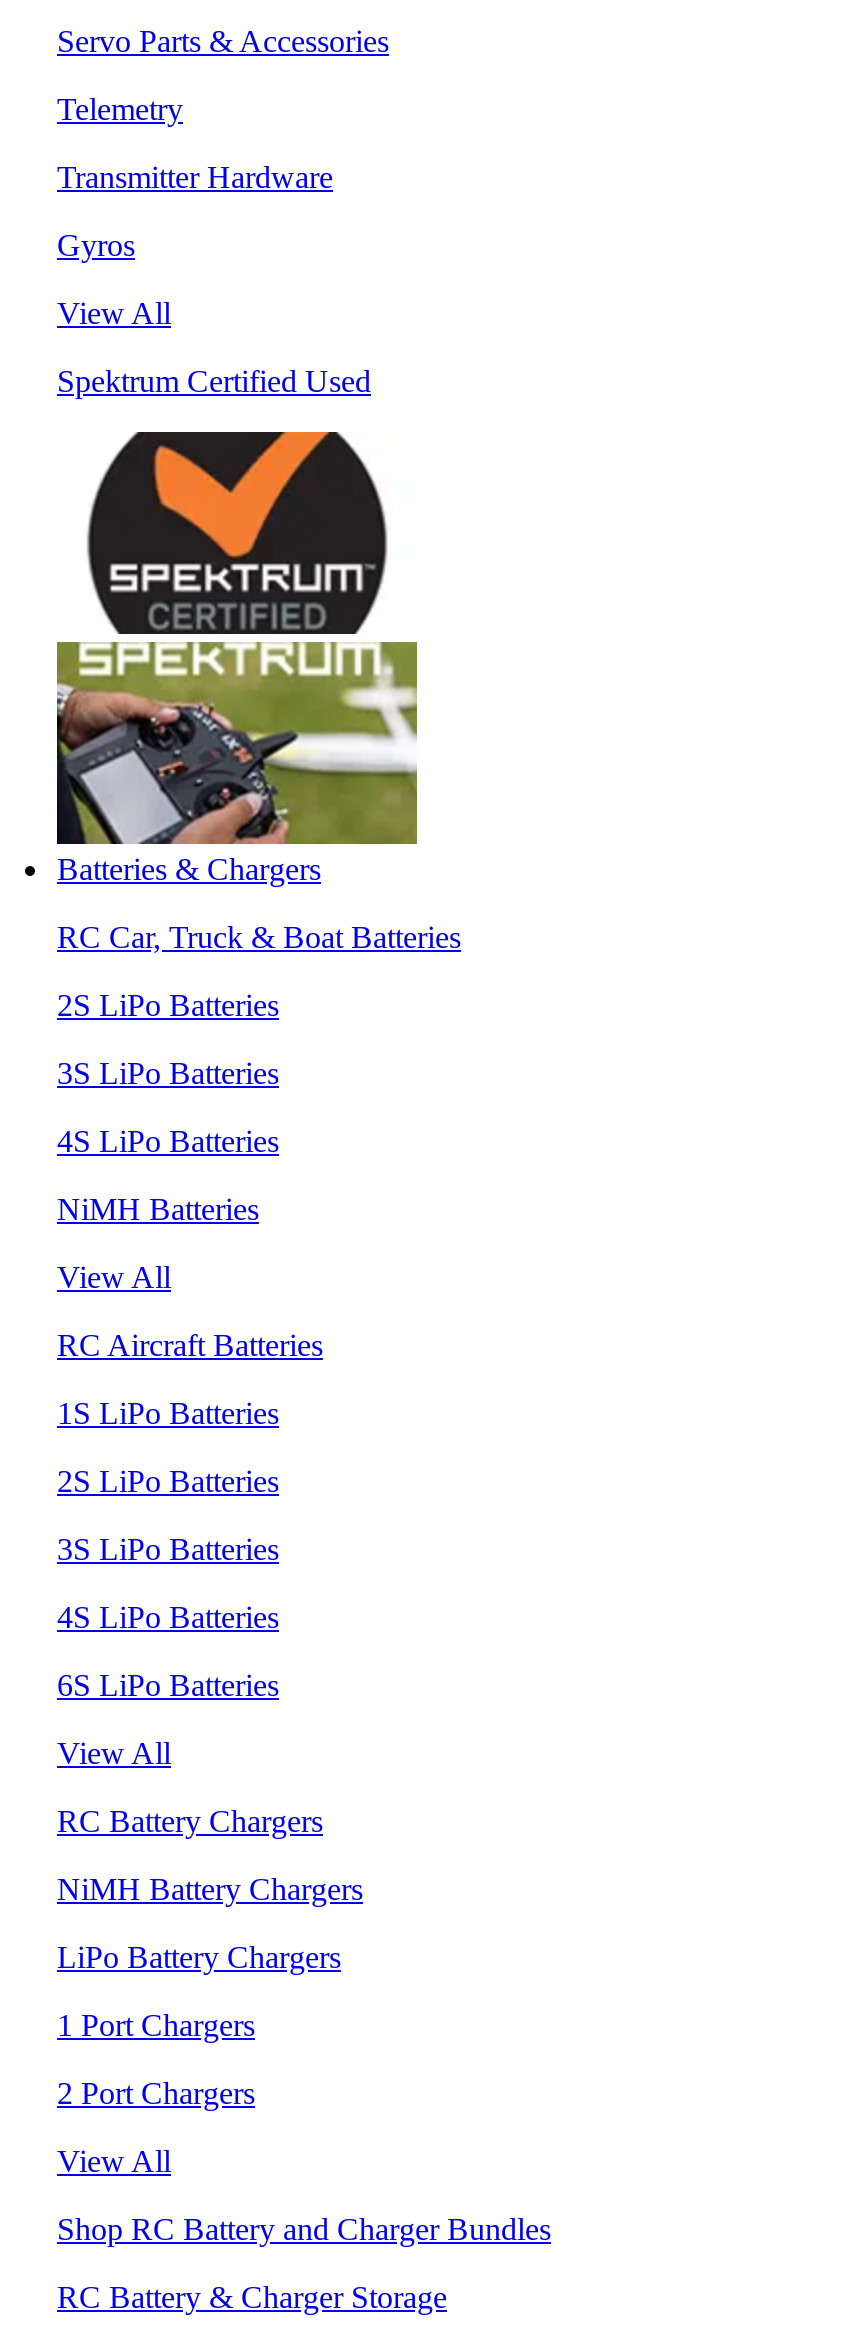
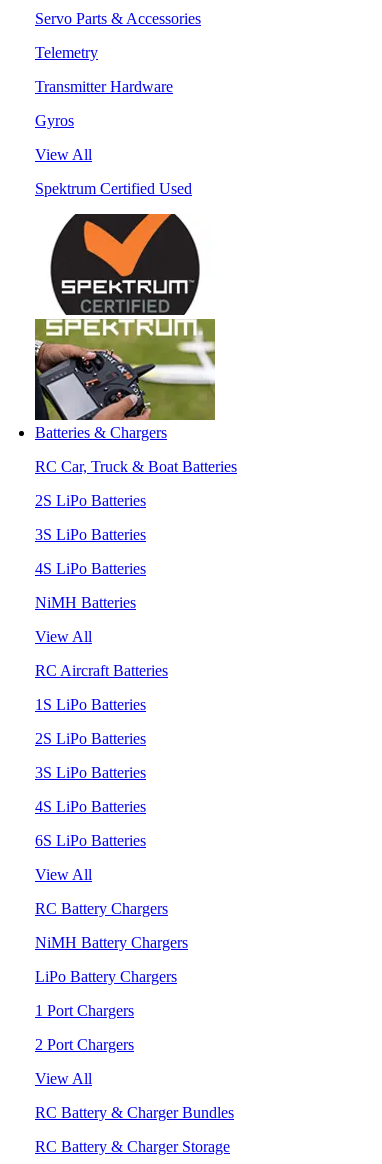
[57,2212,551,2246] Shop RC Battery and Charger Bundles -> [35,1104,234,1121] RC Battery & Charger Bundles

